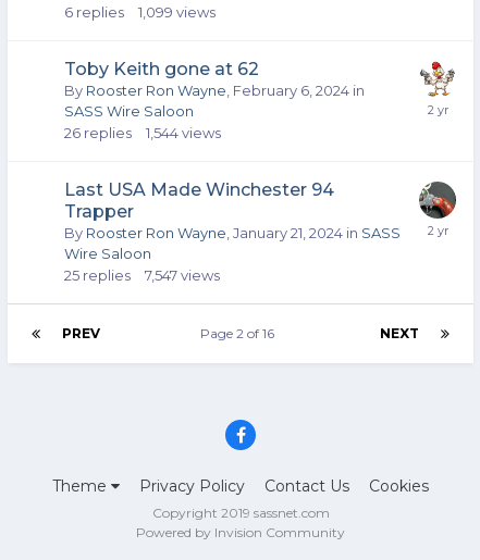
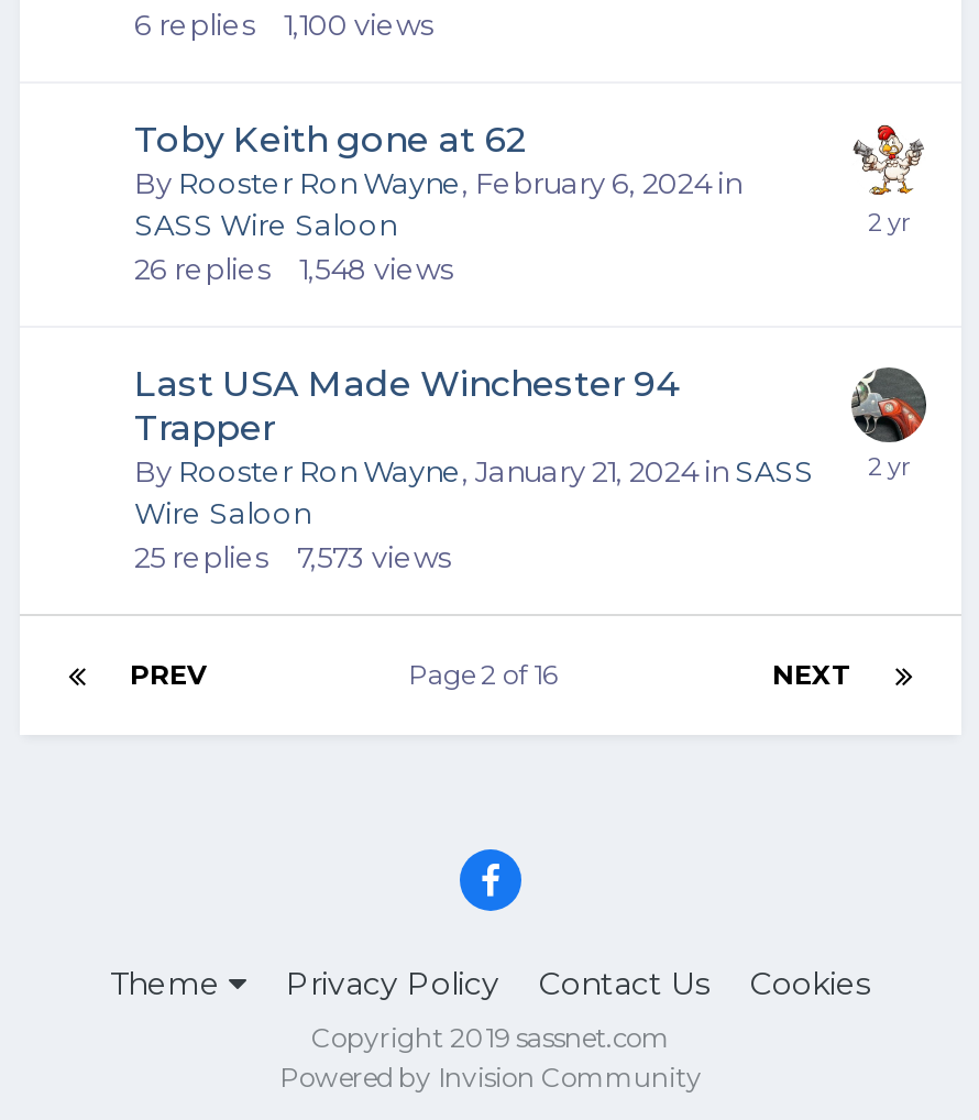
[64,3,216,21] 6 replies 1,099 views -> [134,7,433,42] 6 replies 1,100 views
[64,124,221,141] 26 replies 1,544 views -> [134,251,453,286] 26 replies 1,548 views
[64,266,220,284] 25 replies 7,547 views -> [134,539,451,574] 25 replies 7,573 views

